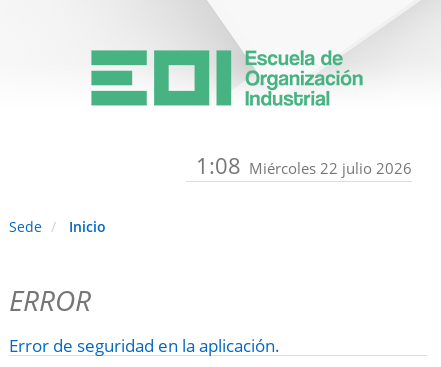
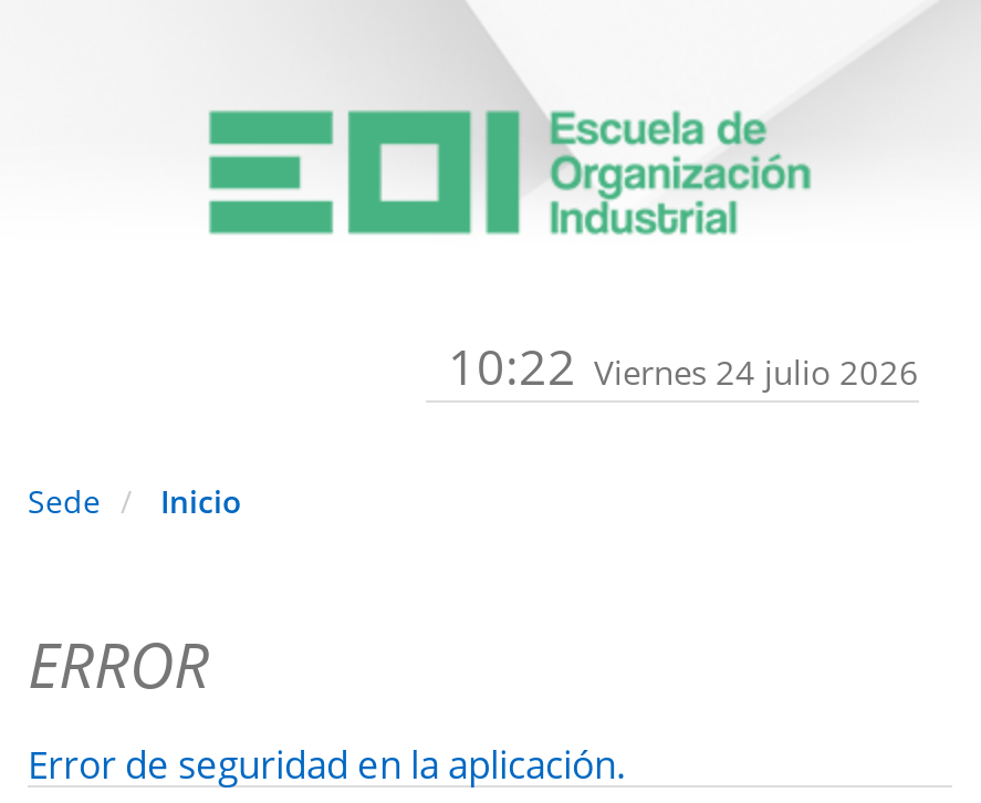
[196,150,412,180] 1:08 Miércoles 22 julio 2026 -> [448,332,919,398] 10:22 Viernes 24 julio 2026

